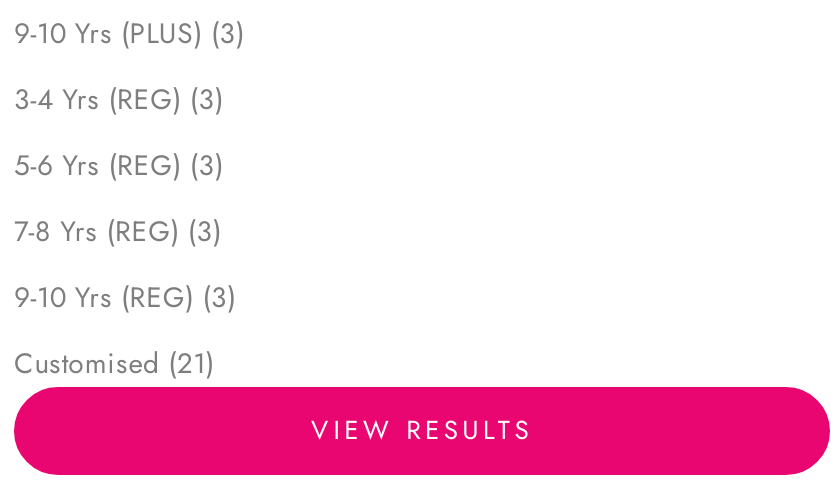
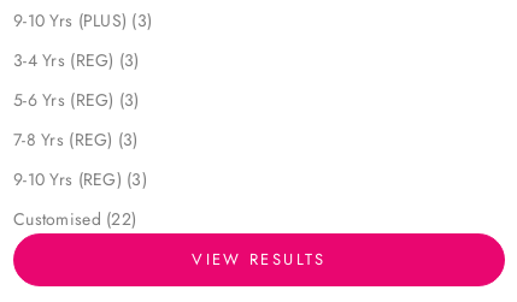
[14,343,214,383] Customised (21) -> [13,207,136,231] Customised (22)

